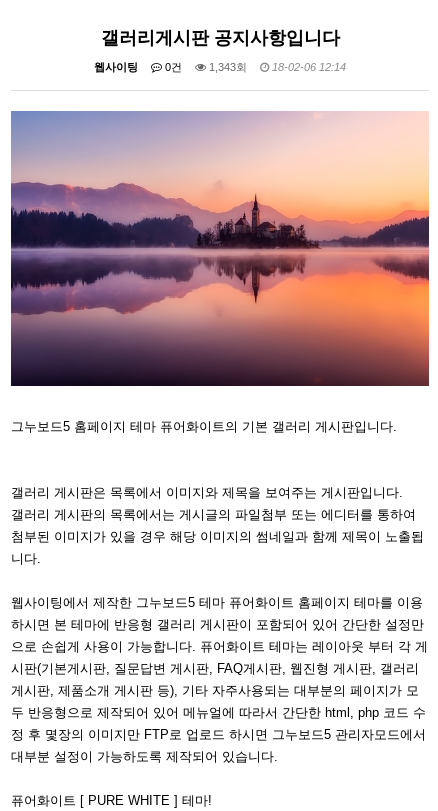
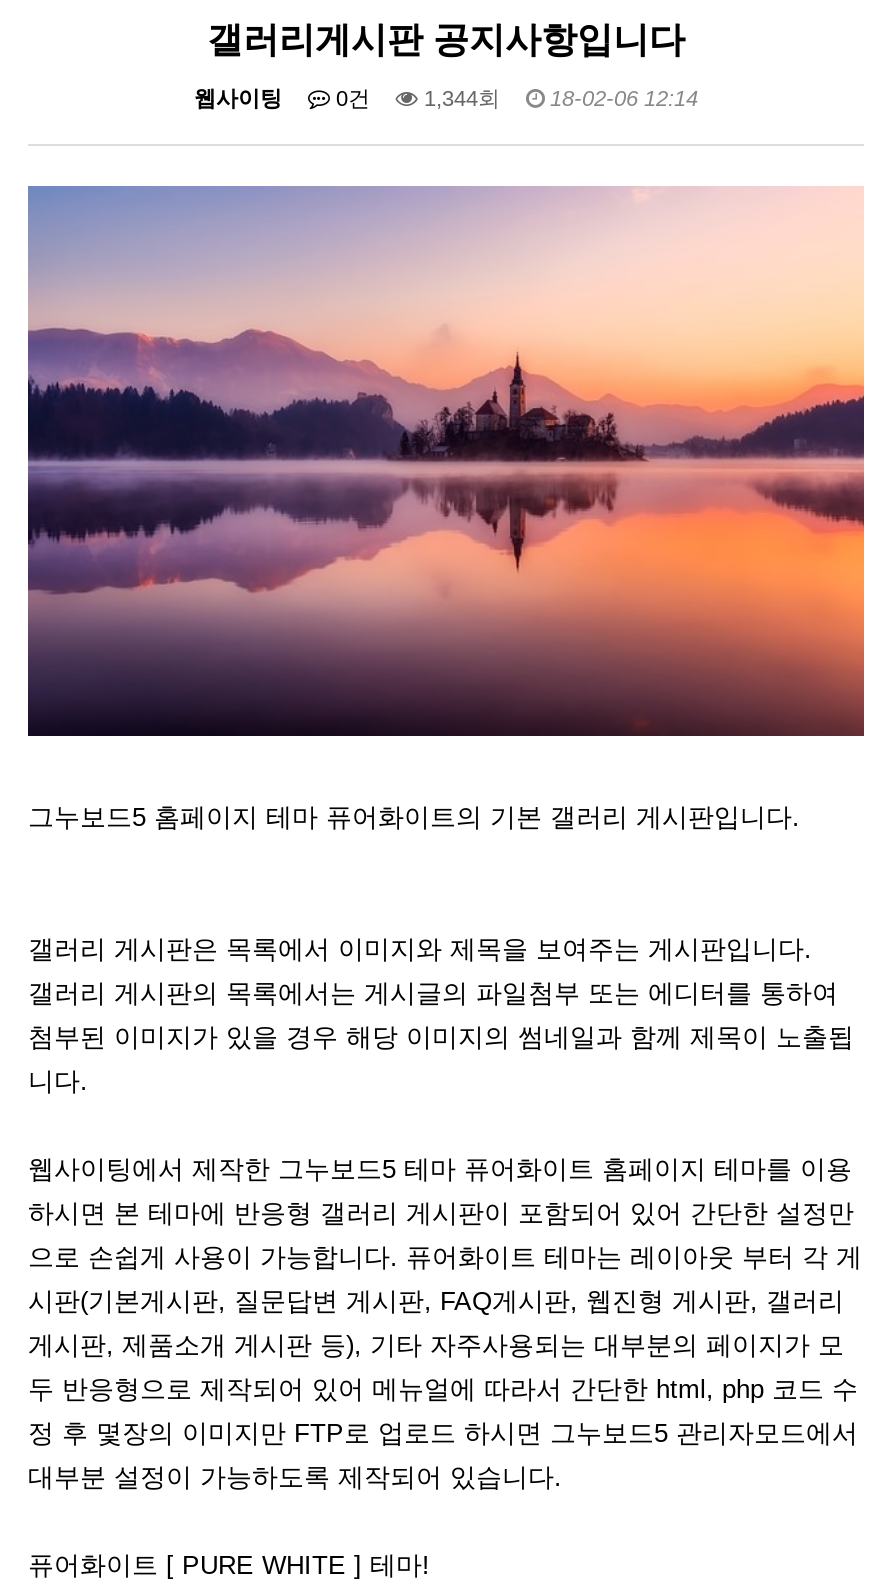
[94,61,346,73] 웹사이팅 0건 1,343회 18-02-06 12:14 -> [194,86,698,110] 웹사이팅 0건 1,344회 18-02-06 12:14

